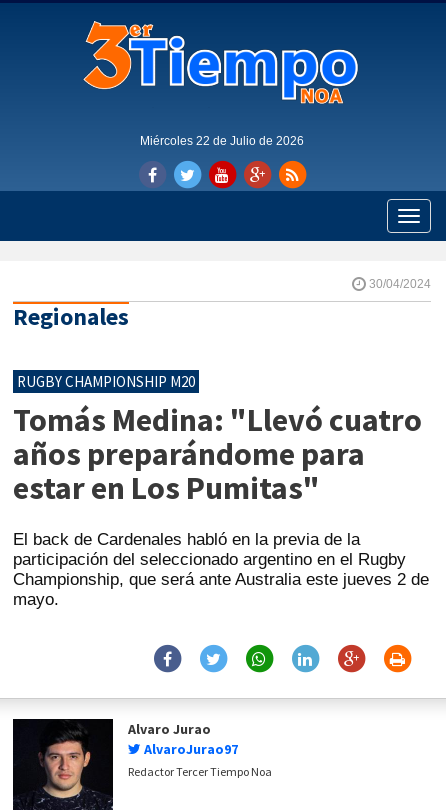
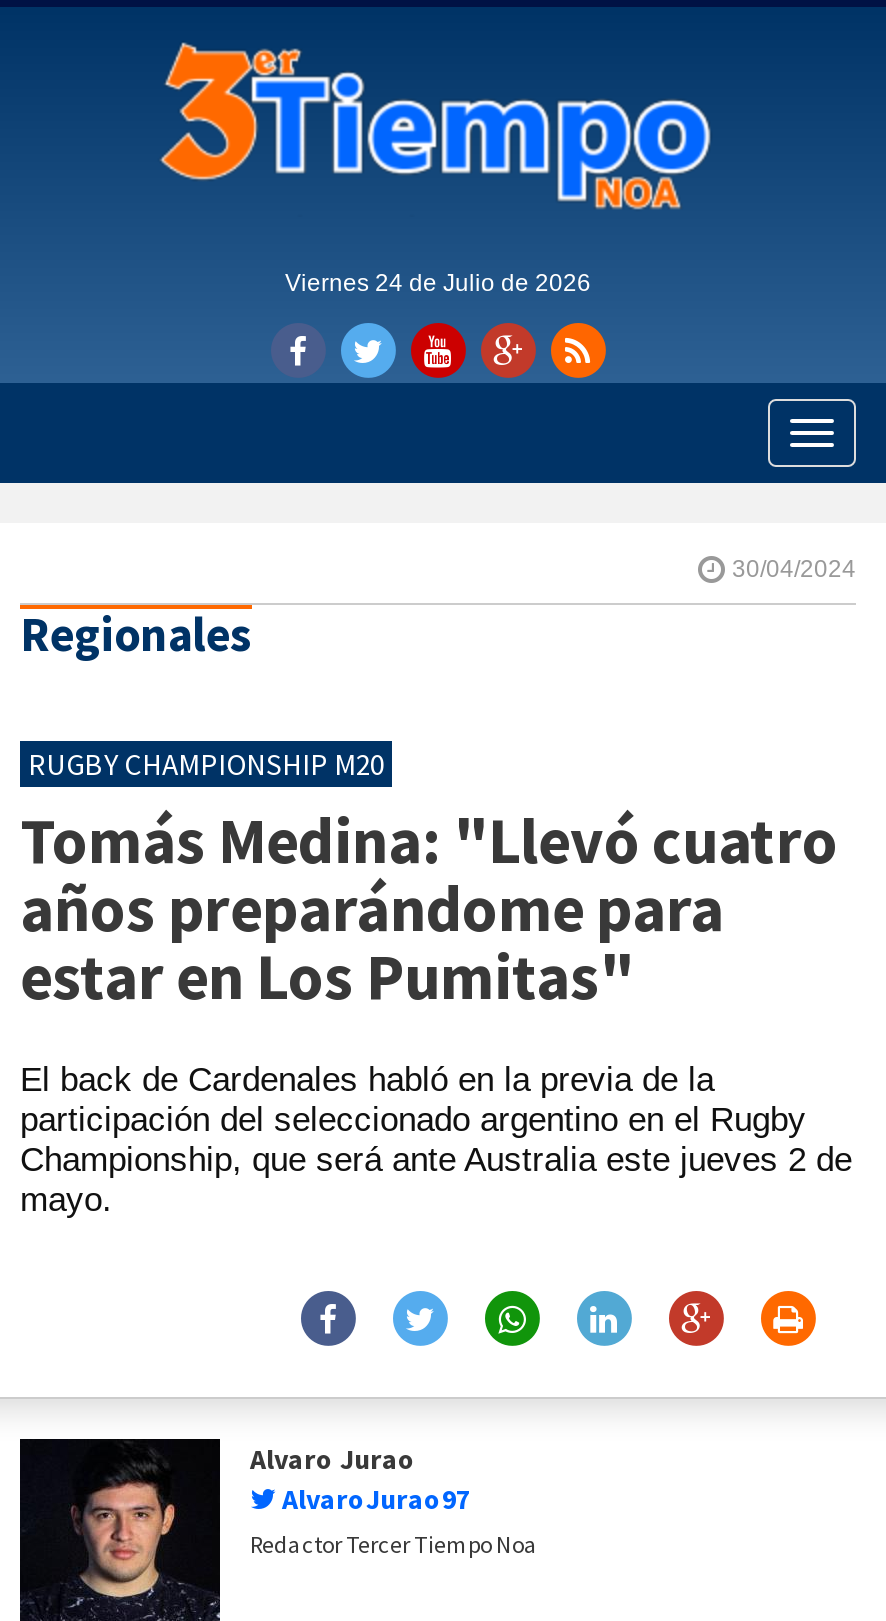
[140,134,304,148] Miércoles 22 de Julio de 2026 -> [285,269,591,297] Viernes 24 de Julio de 2026

